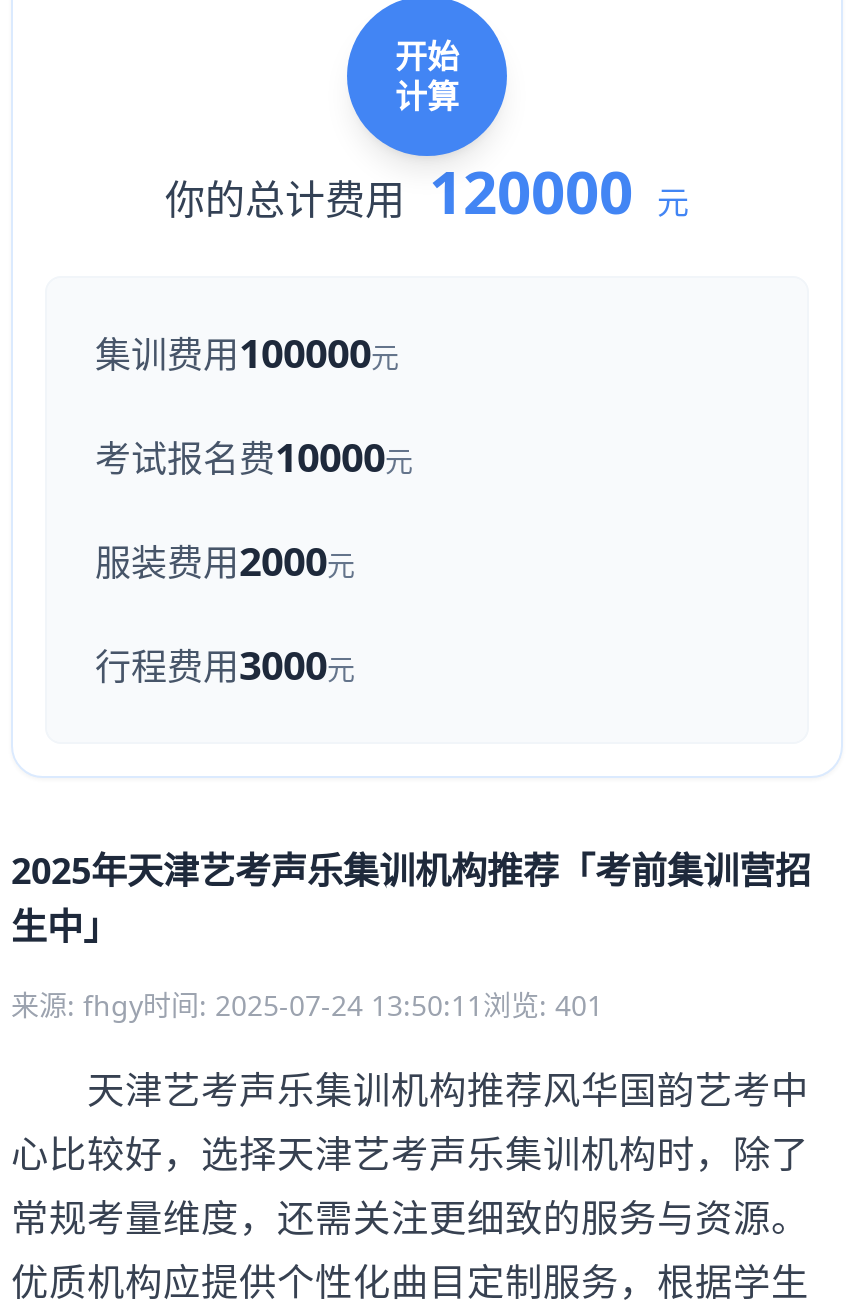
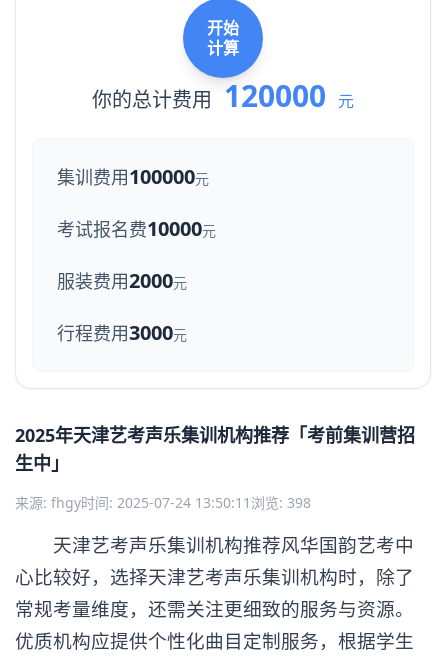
[11,986,603,1024] 来源: fhgy时间: 2025-07-24 13:50:11浏览: 401 -> [15,493,311,512] 来源: fhgy时间: 2025-07-24 13:50:11浏览: 398

